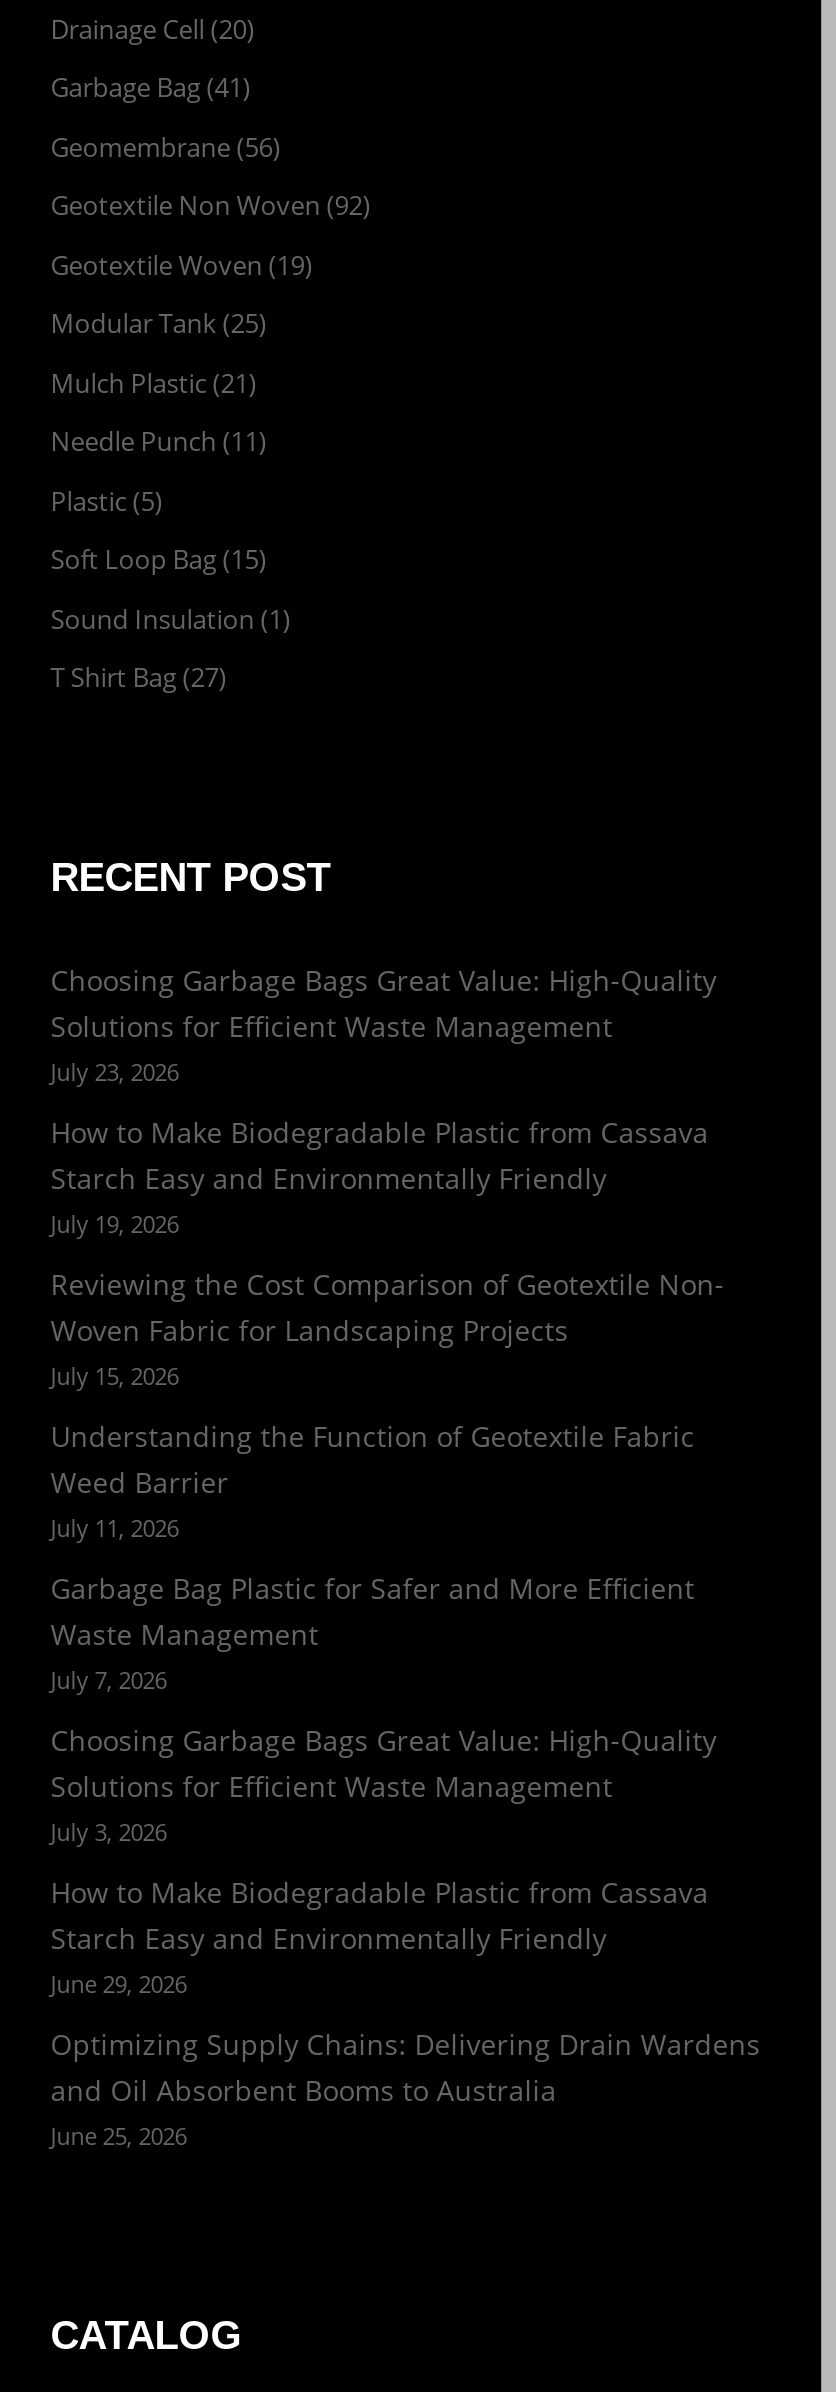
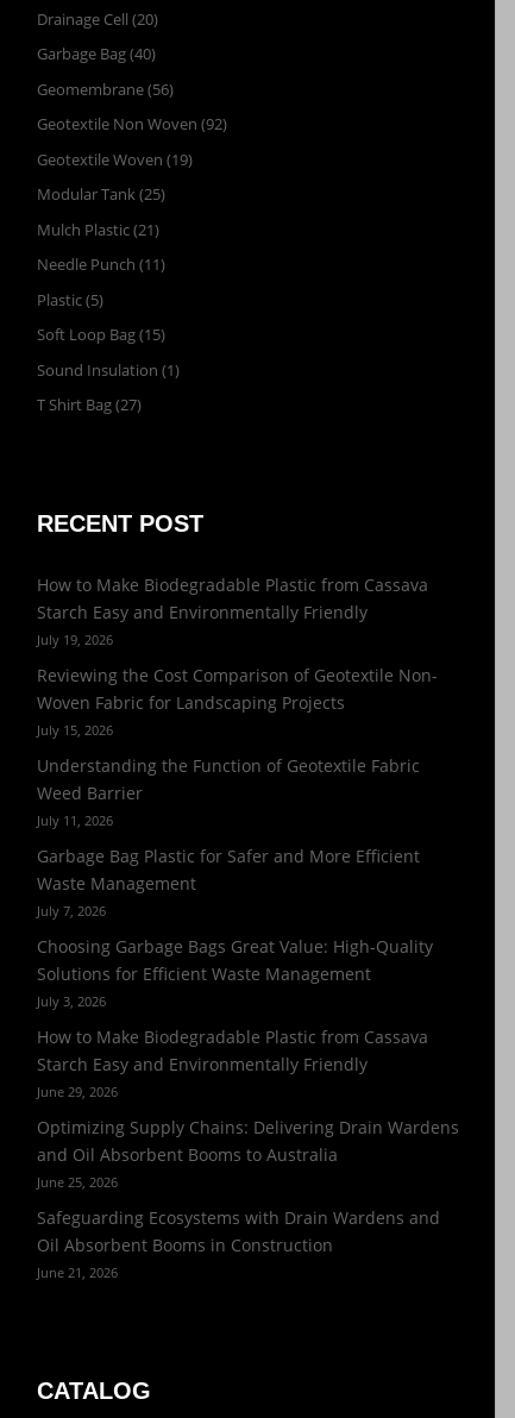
[51,69,251,105] Garbage Bag (41) -> [37,43,156,64] Garbage Bag (40)
[51,960,717,1086] Choosing Garbage Bags Great Value: High-Quality | Solutions for Efficient Waste Management | July 23, 2026 -> none
moved [51,1112,761,2150] -> [37,573,459,1190]: How to Make Biodegradable Plastic from Cassava | Starch Easy and Environmentally Friendly | July 19, 2026 | ... | and Oil Absorbent Booms to Australia | June 25, 2026
none -> [37,1206,440,1281] Safeguarding Ecosystems with Drain Wardens and | Oil Absorbent Booms in Construction | June 21, 2026

